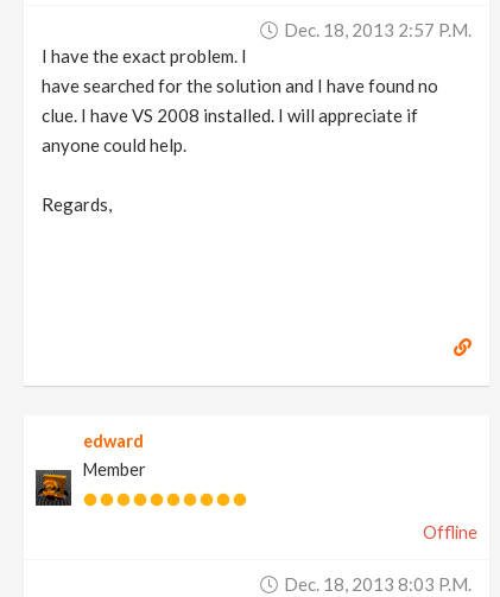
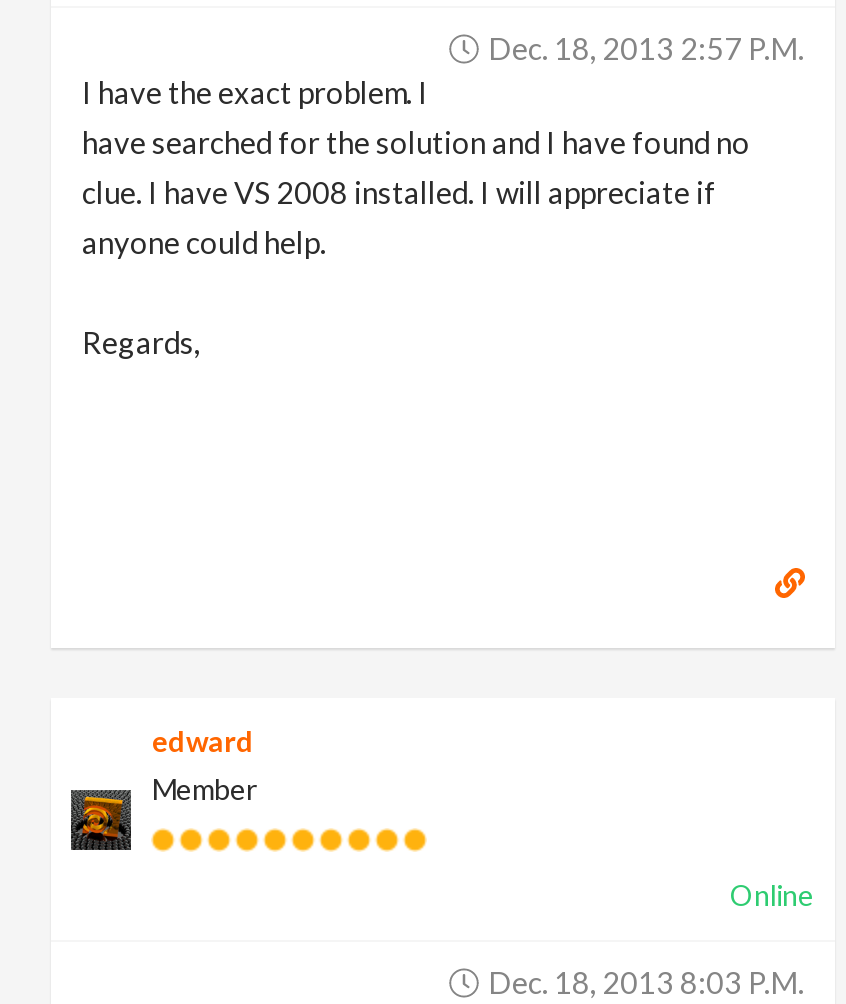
[422,522,477,542] Offline -> [730,878,814,912] Online

